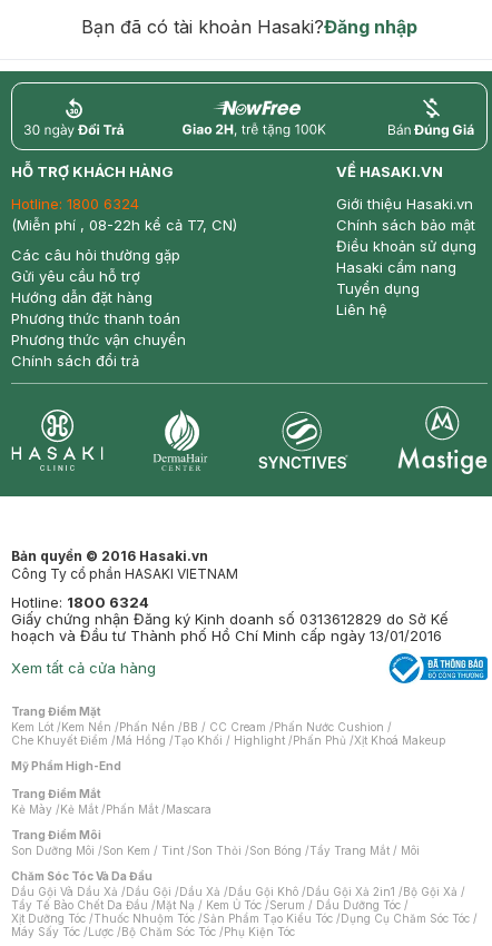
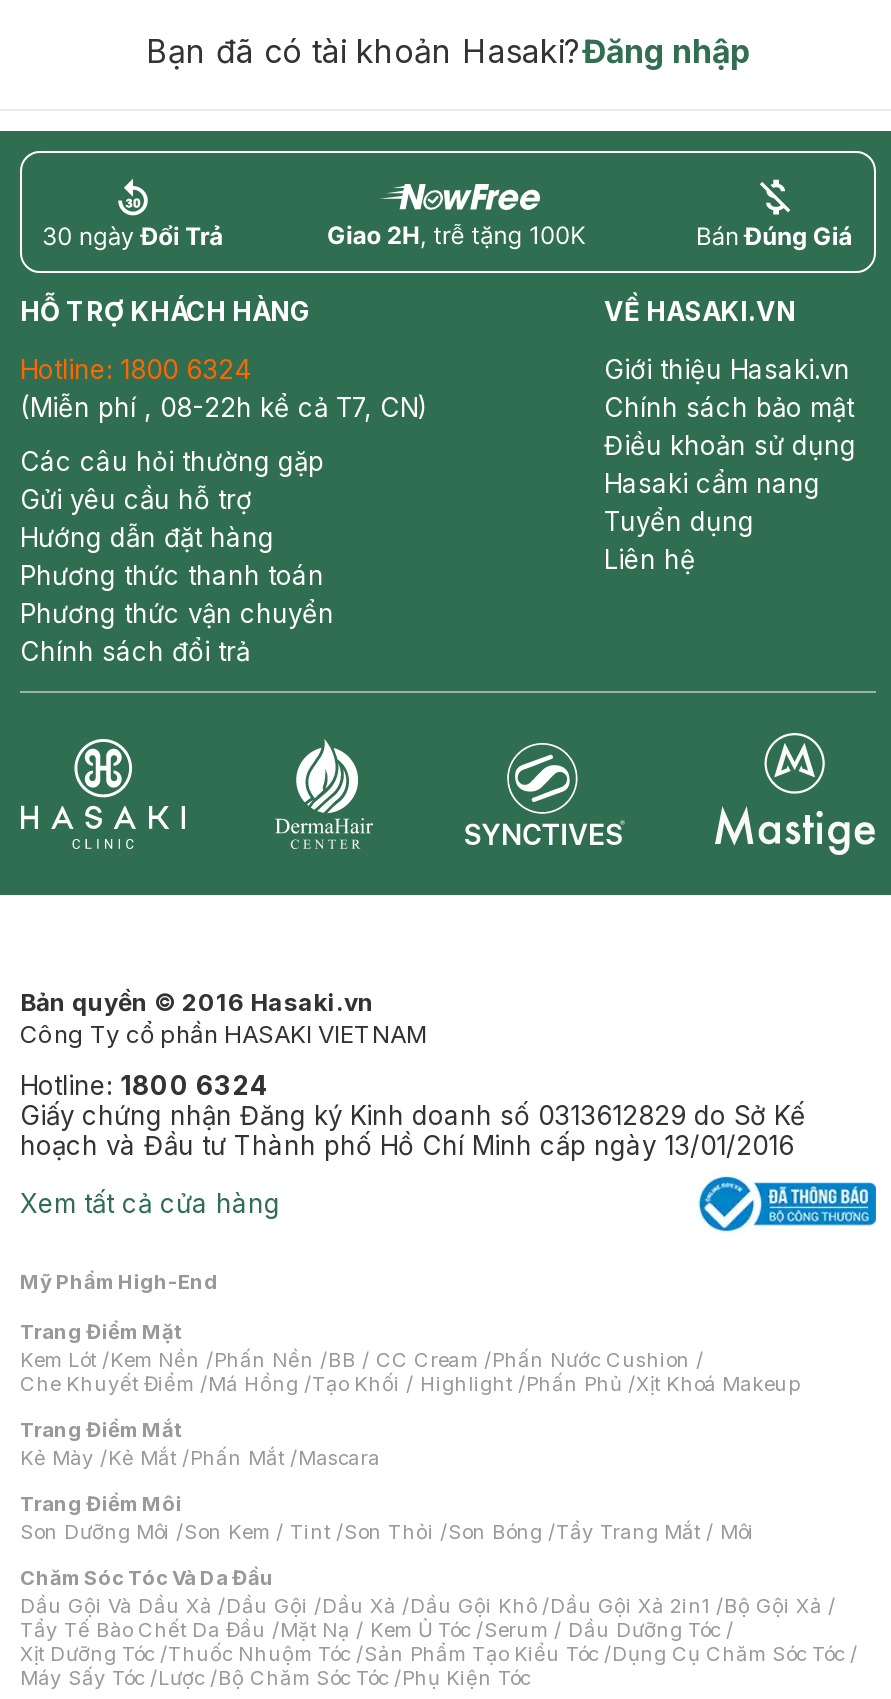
moved [11,705,445,747] -> [20,1319,800,1395]: Trang Điểm Mặt | Kem Lót /Kem Nền /Phấn Nền /BB / CC Cream /Phấn Nước Cushion / | Che Khuyết Điểm /Má Hồng /Tạo Khối / Highlight /Phấn Phủ /Xịt Khoá Makeup
moved [11,759,121,772] -> [20,1269,218,1293]: Mỹ Phẩm High-End

